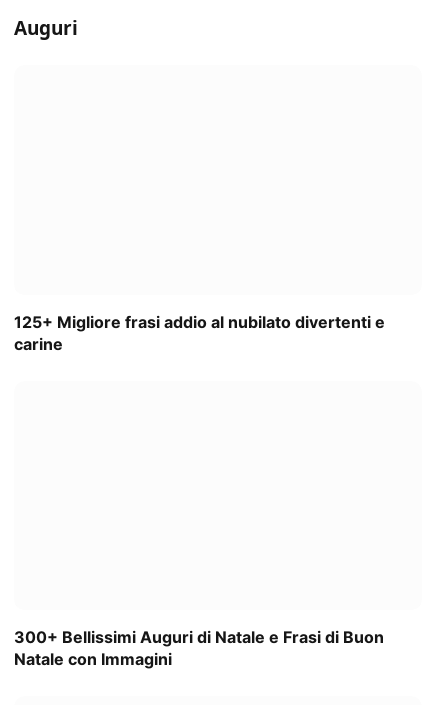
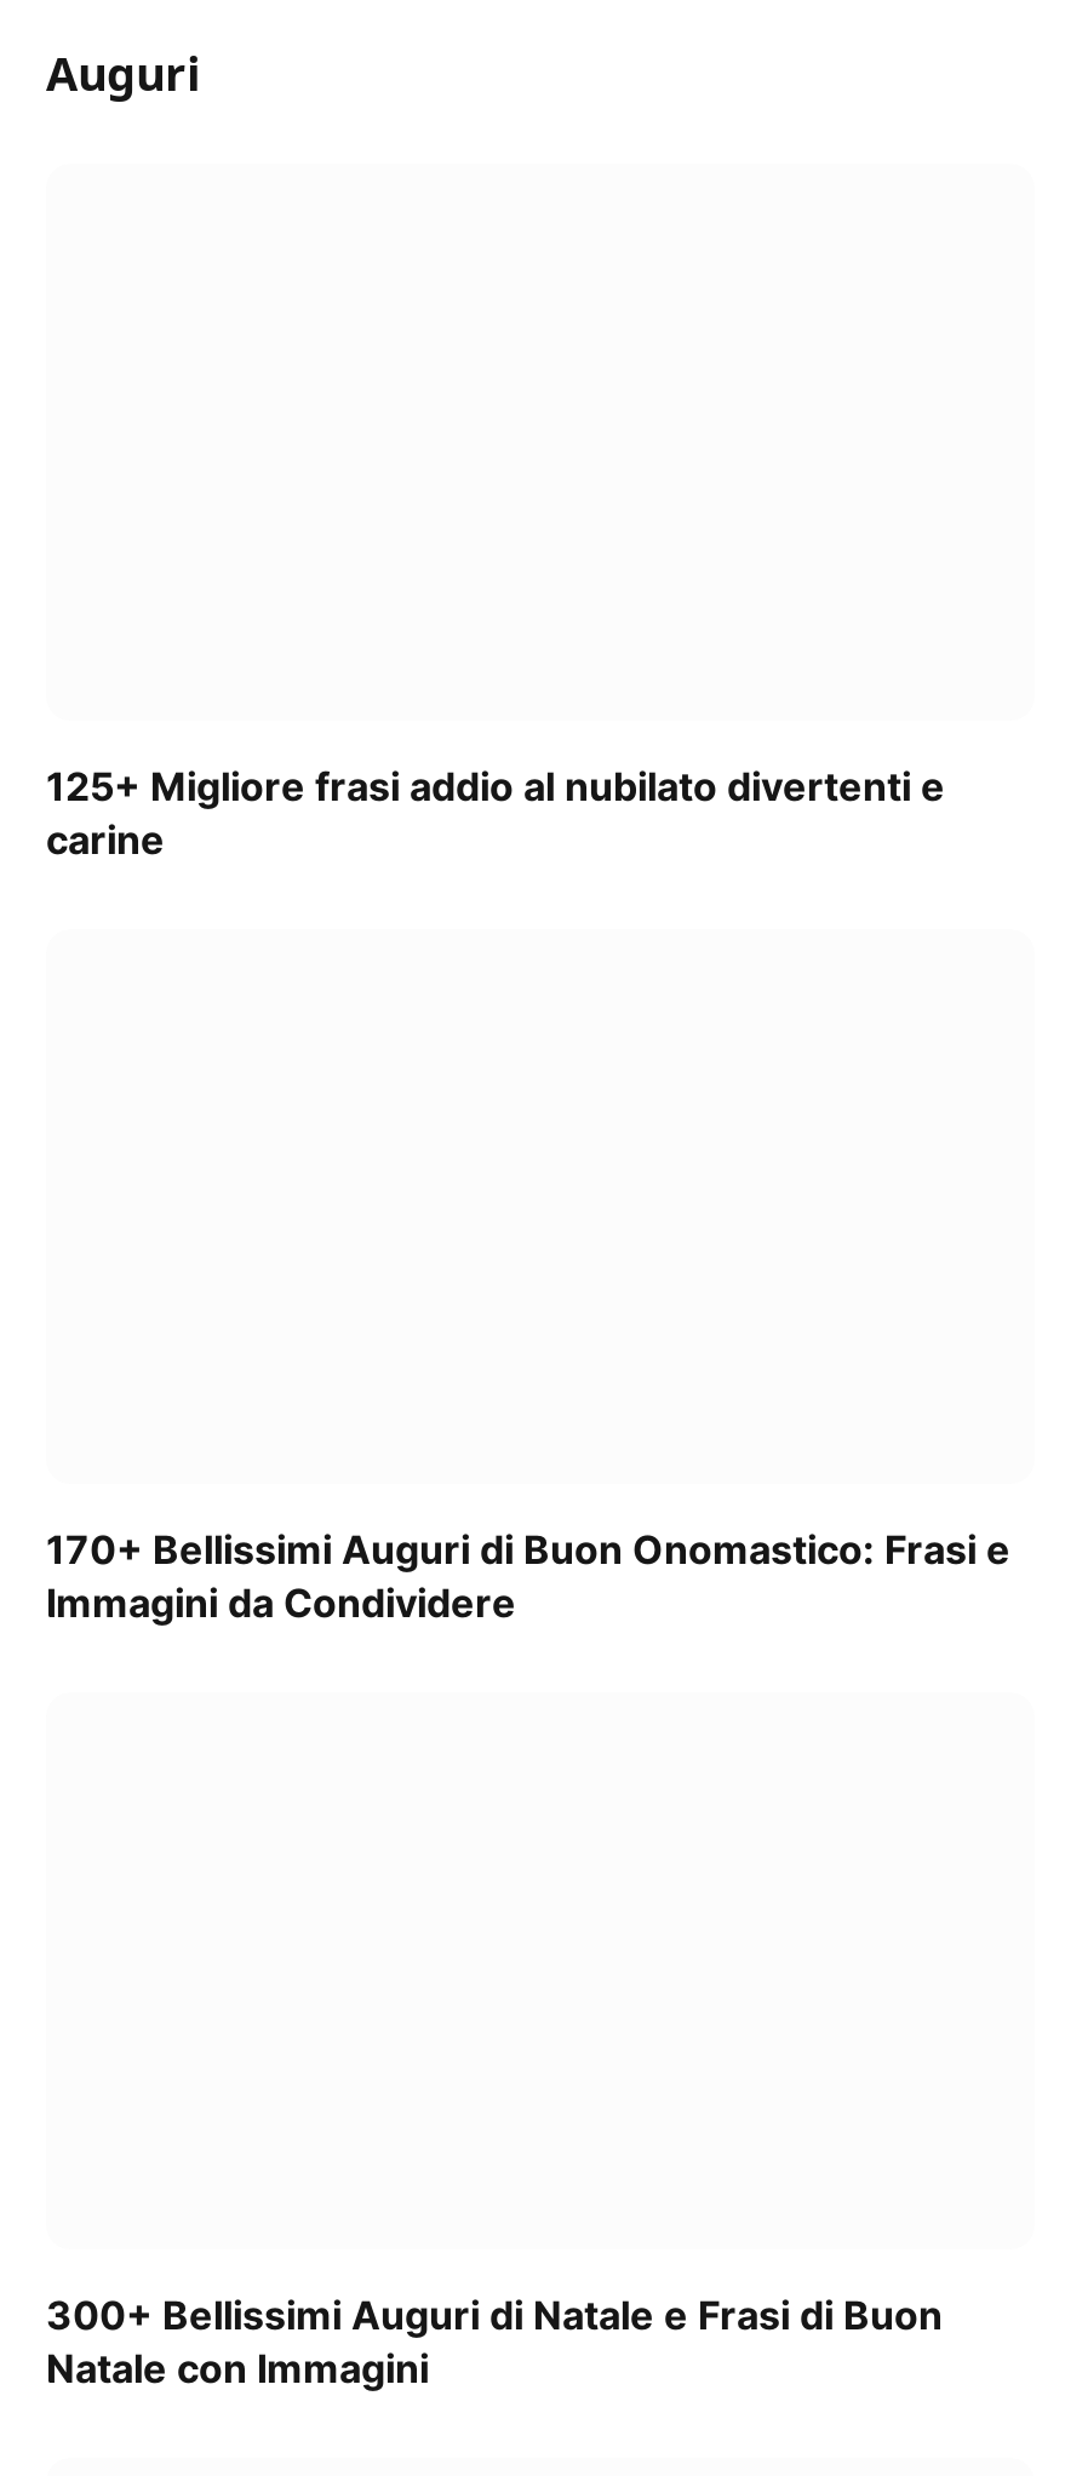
none -> [46,1525,1010,1627] 170+ Bellissimi Auguri di Buon Onomastico: Frasi e | Immagini da Condividere

